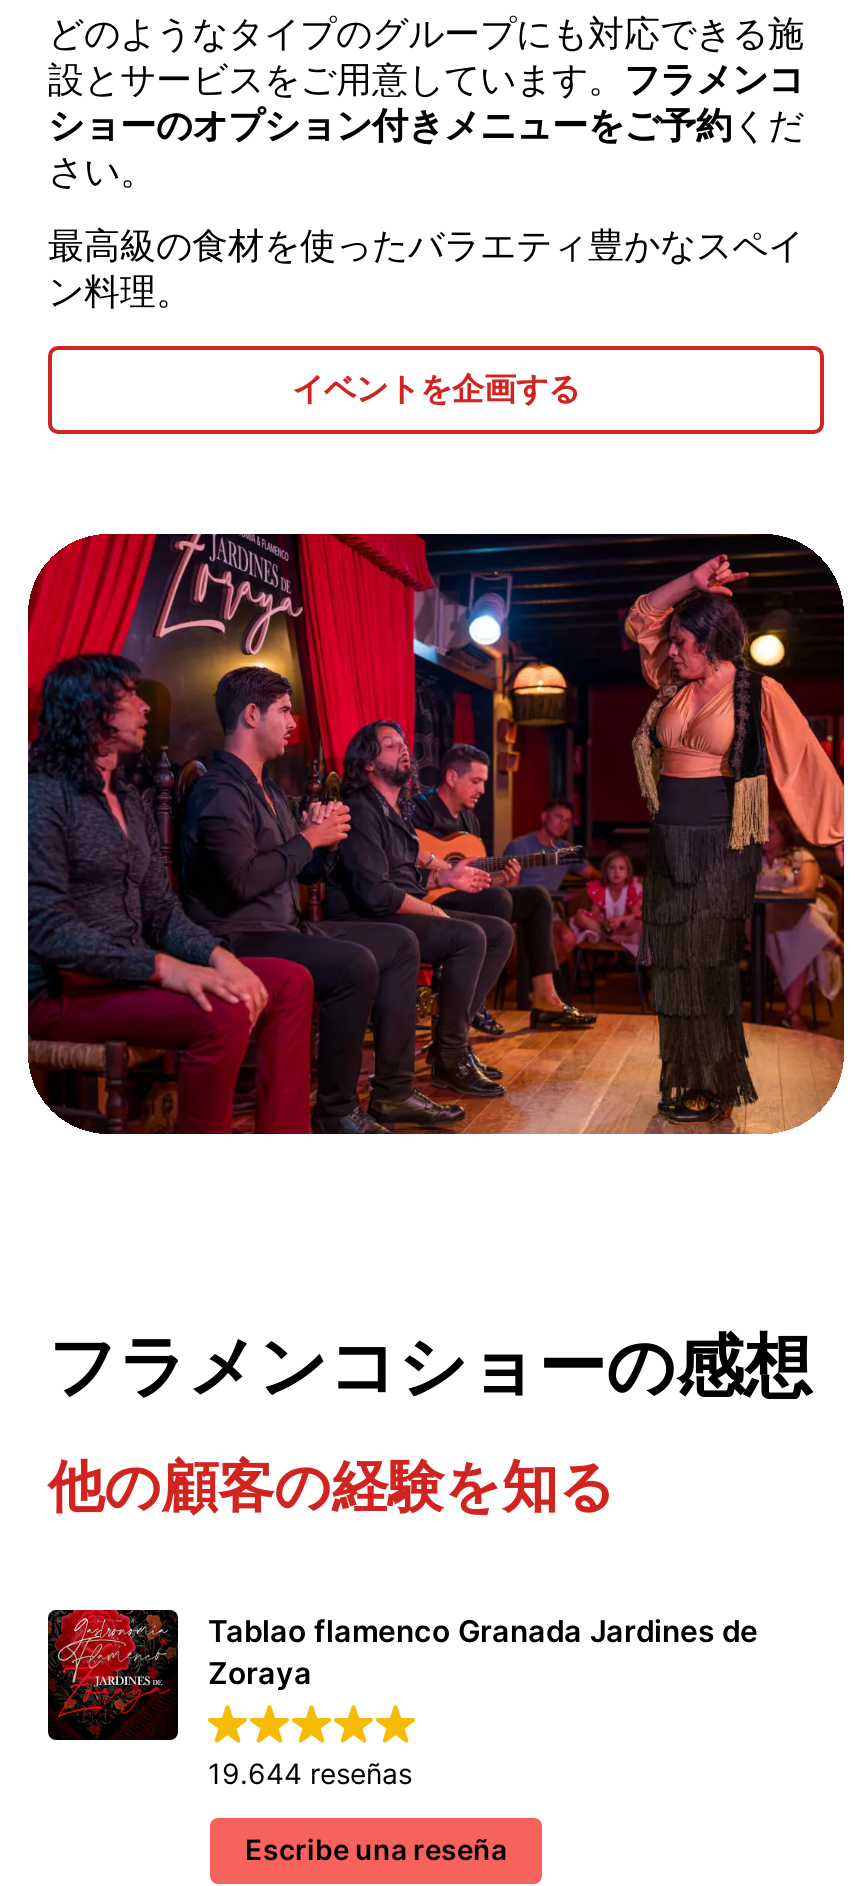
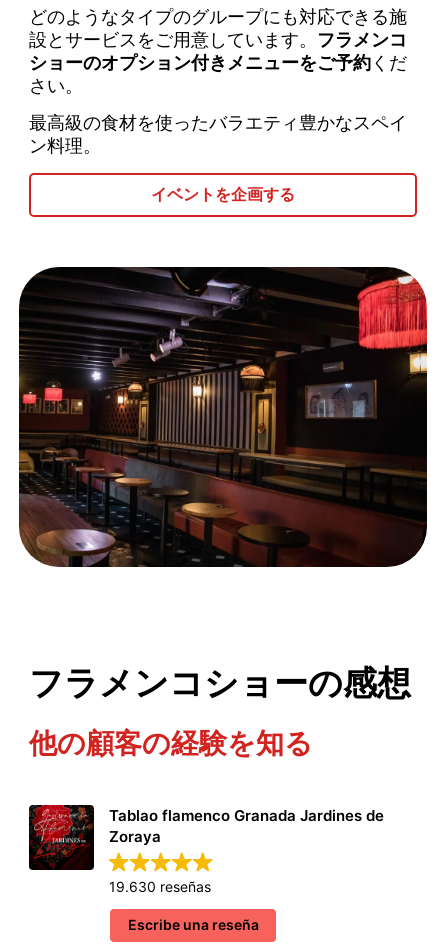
[26,532,846,1136] [image] -> [18,266,428,568] [image]
[208,1755,412,1789] 19.644 reseñas -> [109,877,211,894] 19.630 reseñas

